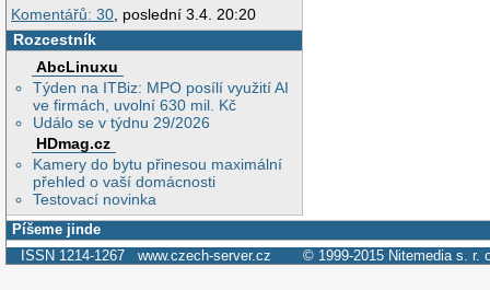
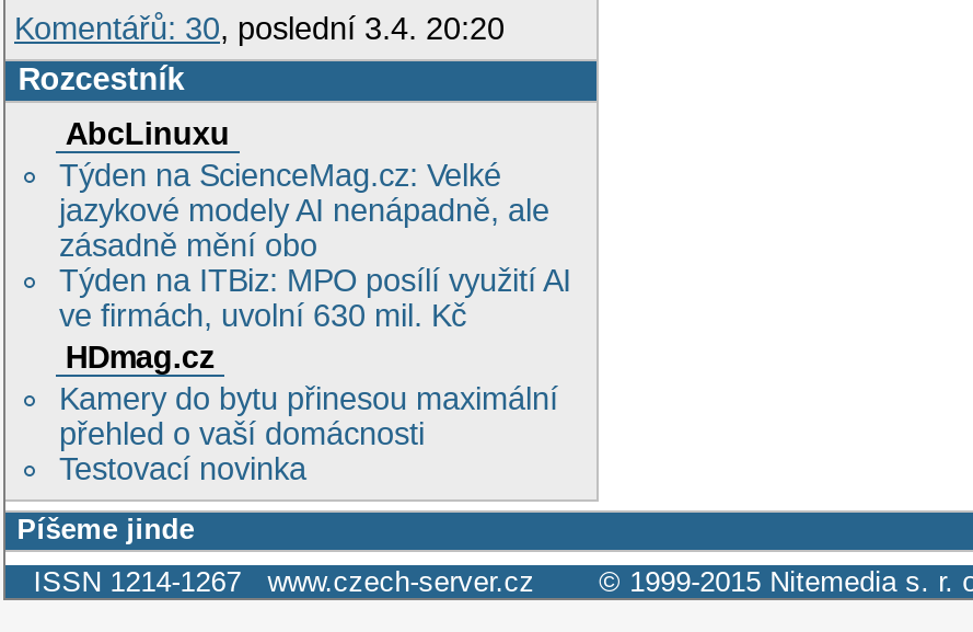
none -> [59,157,549,262] Týden na ScienceMag.cz: Velké | jazykové modely AI nenápadně, ale | zásadně mění obo
moved [33,79,289,114] -> [59,262,571,333]: Týden na ITBiz: MPO posílí využití AI | ve firmách, uvolní 630 mil. Kč
[33,114,211,131] Událo se v týdnu 29/2026 -> none

